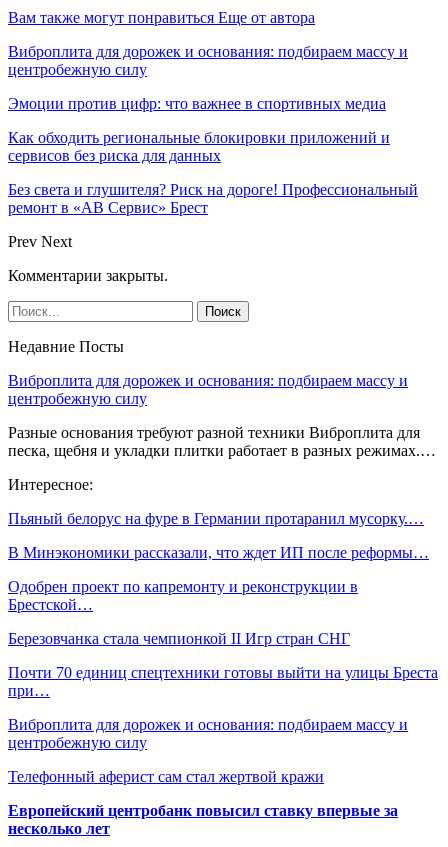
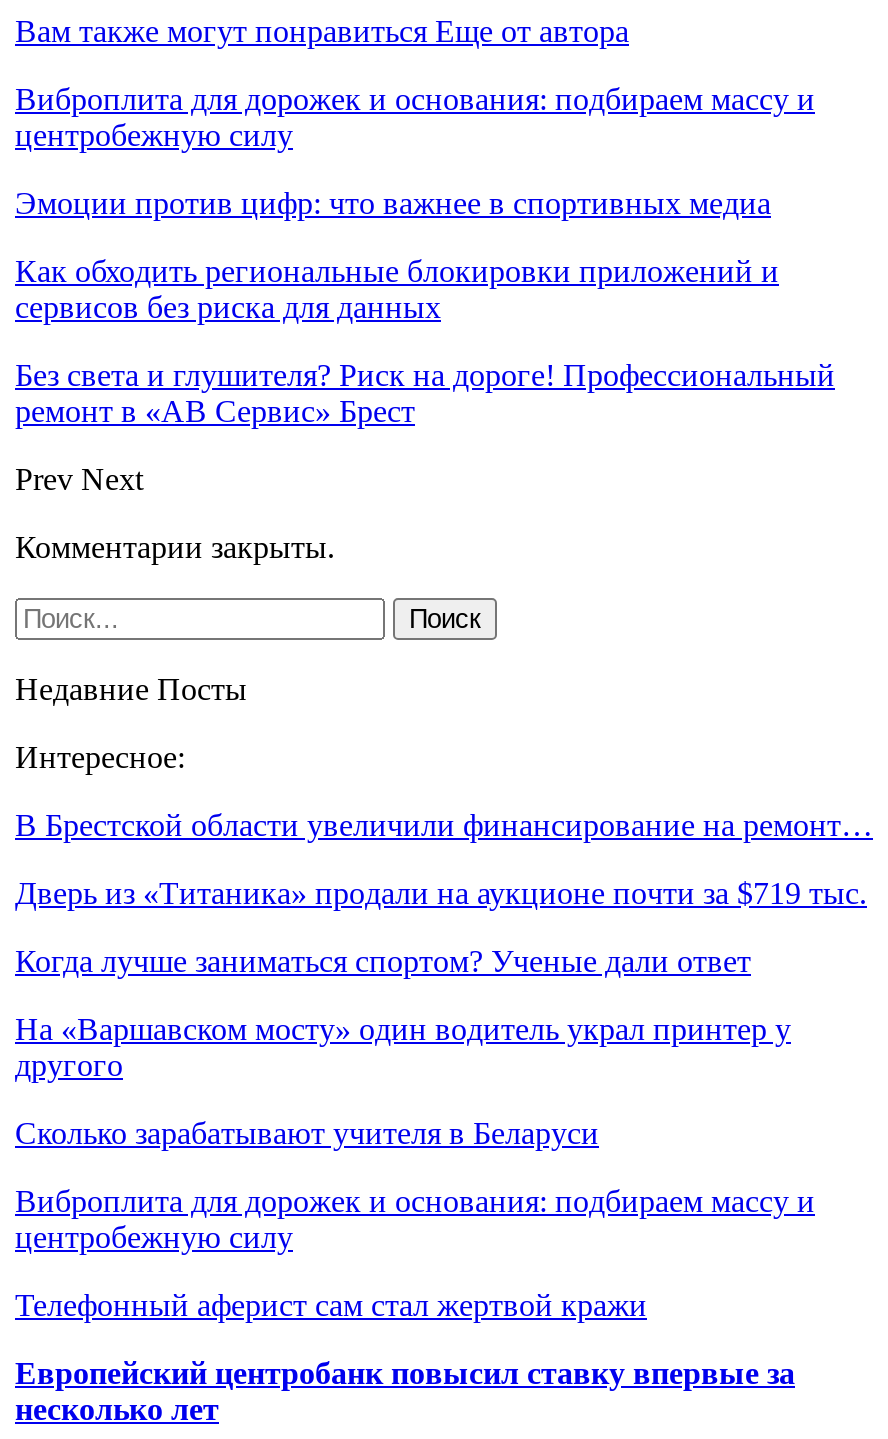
[8,372,436,459] Виброплита для дорожек и основания: подбираем массу и | центробежную силу | Разные основания требуют разной техники Виброплита для | песка, щебня и укладки плитки работает в разных режимах.… -> none
[8,510,424,527] Пьяный белорус на фуре в Германии протаранил мусорку.… -> [15,808,873,842] В Брестской области увеличили финансирование на ремонт…
[8,544,429,561] В Минэкономики рассказали, что ждет ИП после реформы… -> [15,876,867,910] Дверь из «Титаника» продали на аукционе почти за $719 тыс.
[8,578,358,613] Одобрен проект по капремонту и реконструкции в | Брестской… -> [15,944,751,978] Когда лучше заниматься спортом? Ученые дали ответ
[8,630,350,647] Березовчанка стала чемпионкой II Игр стран СНГ -> [15,1012,791,1082] На «Варшавском мосту» один водитель украл принтер у | другого
[8,664,438,699] Почти 70 единиц спецтехники готовы выйти на улицы Бреста | при… -> [15,1116,599,1150] Сколько зарабатывают учителя в Беларуси

